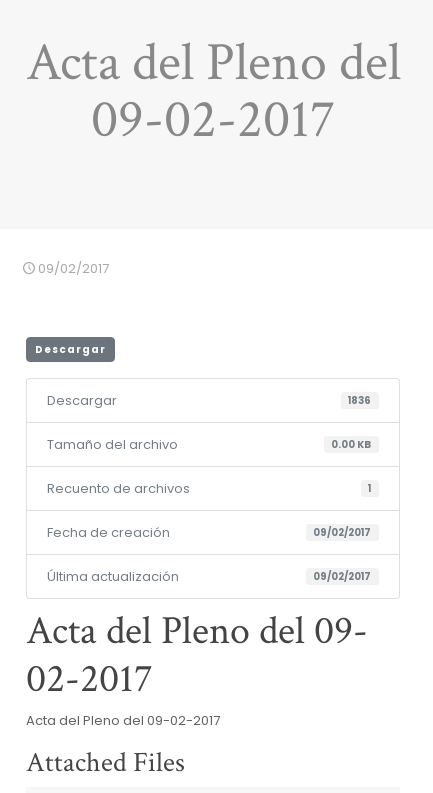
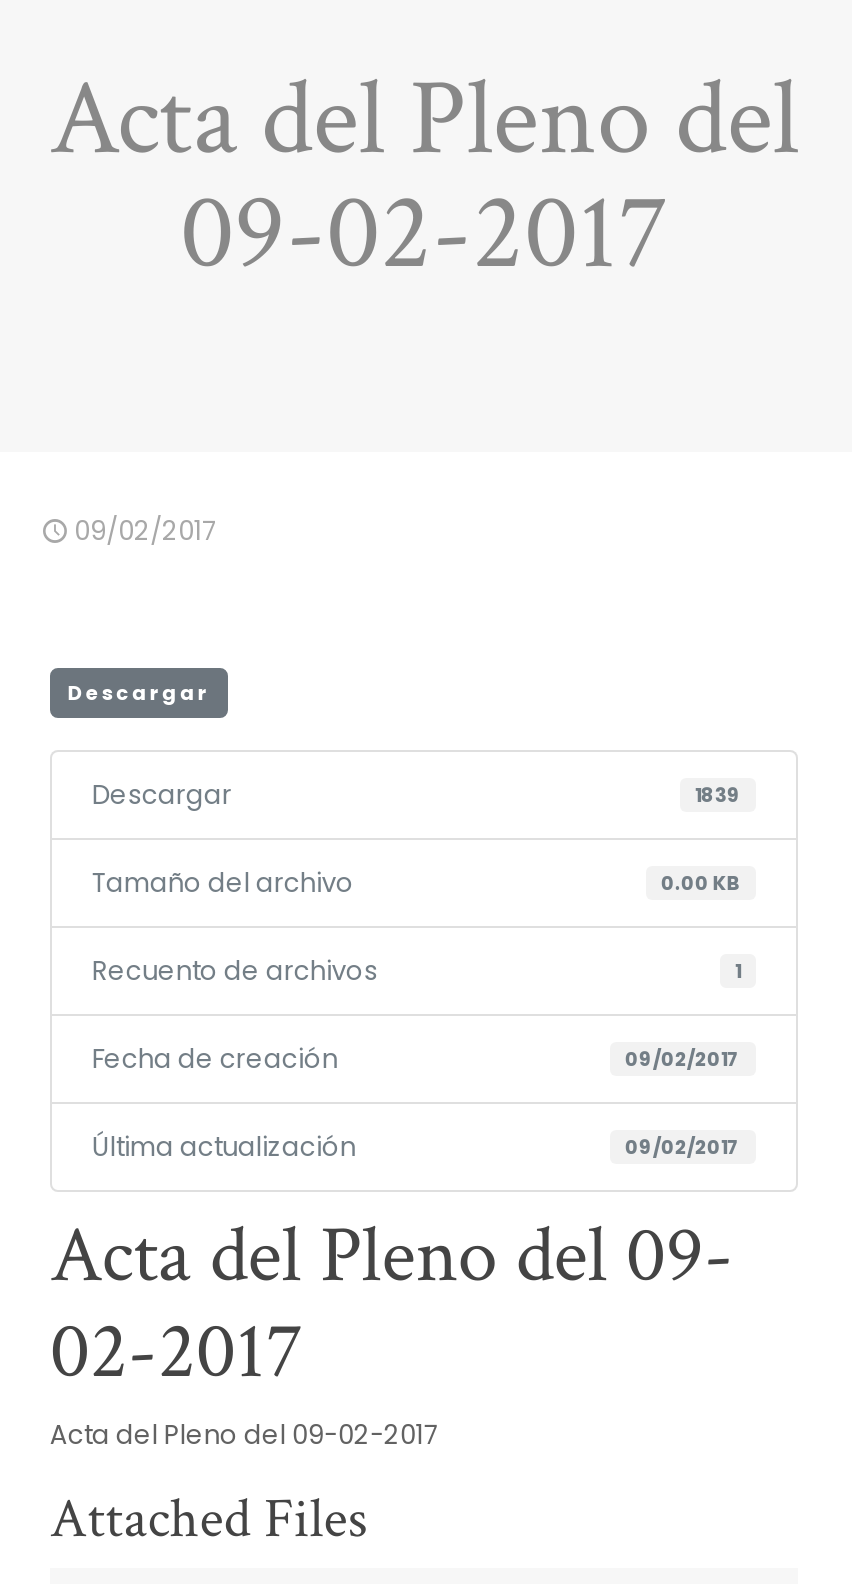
[348,394,371,407] 1836 -> [695,782,741,808] 1839

